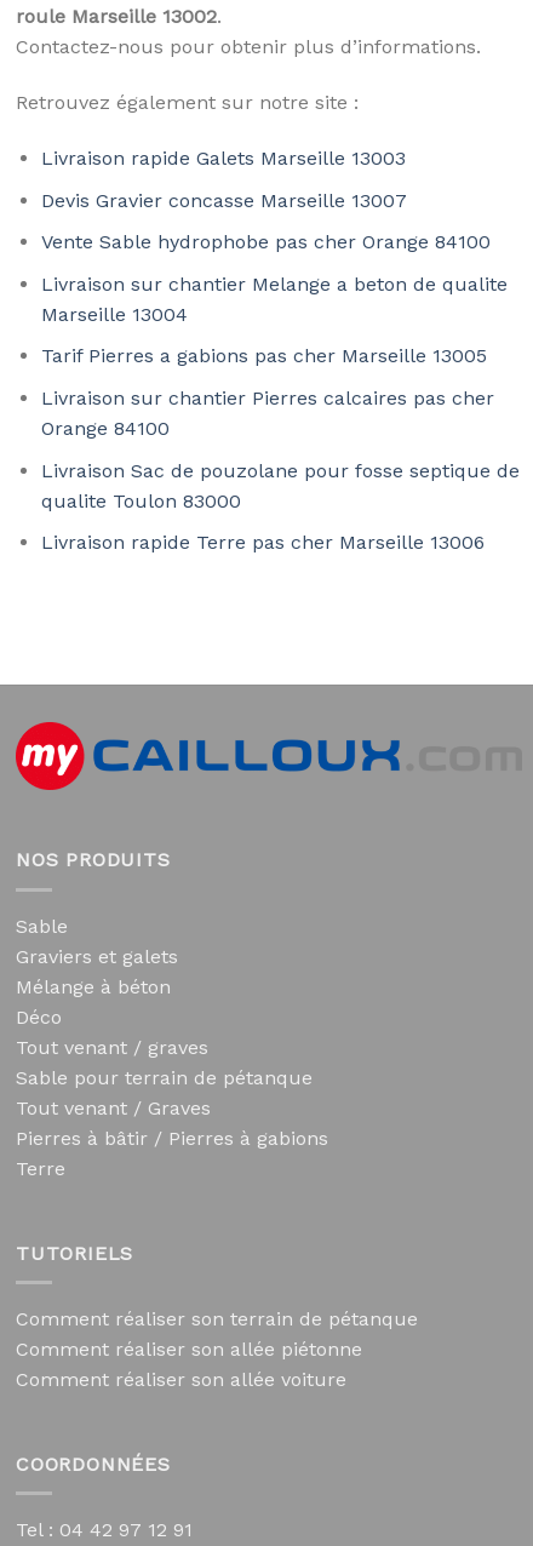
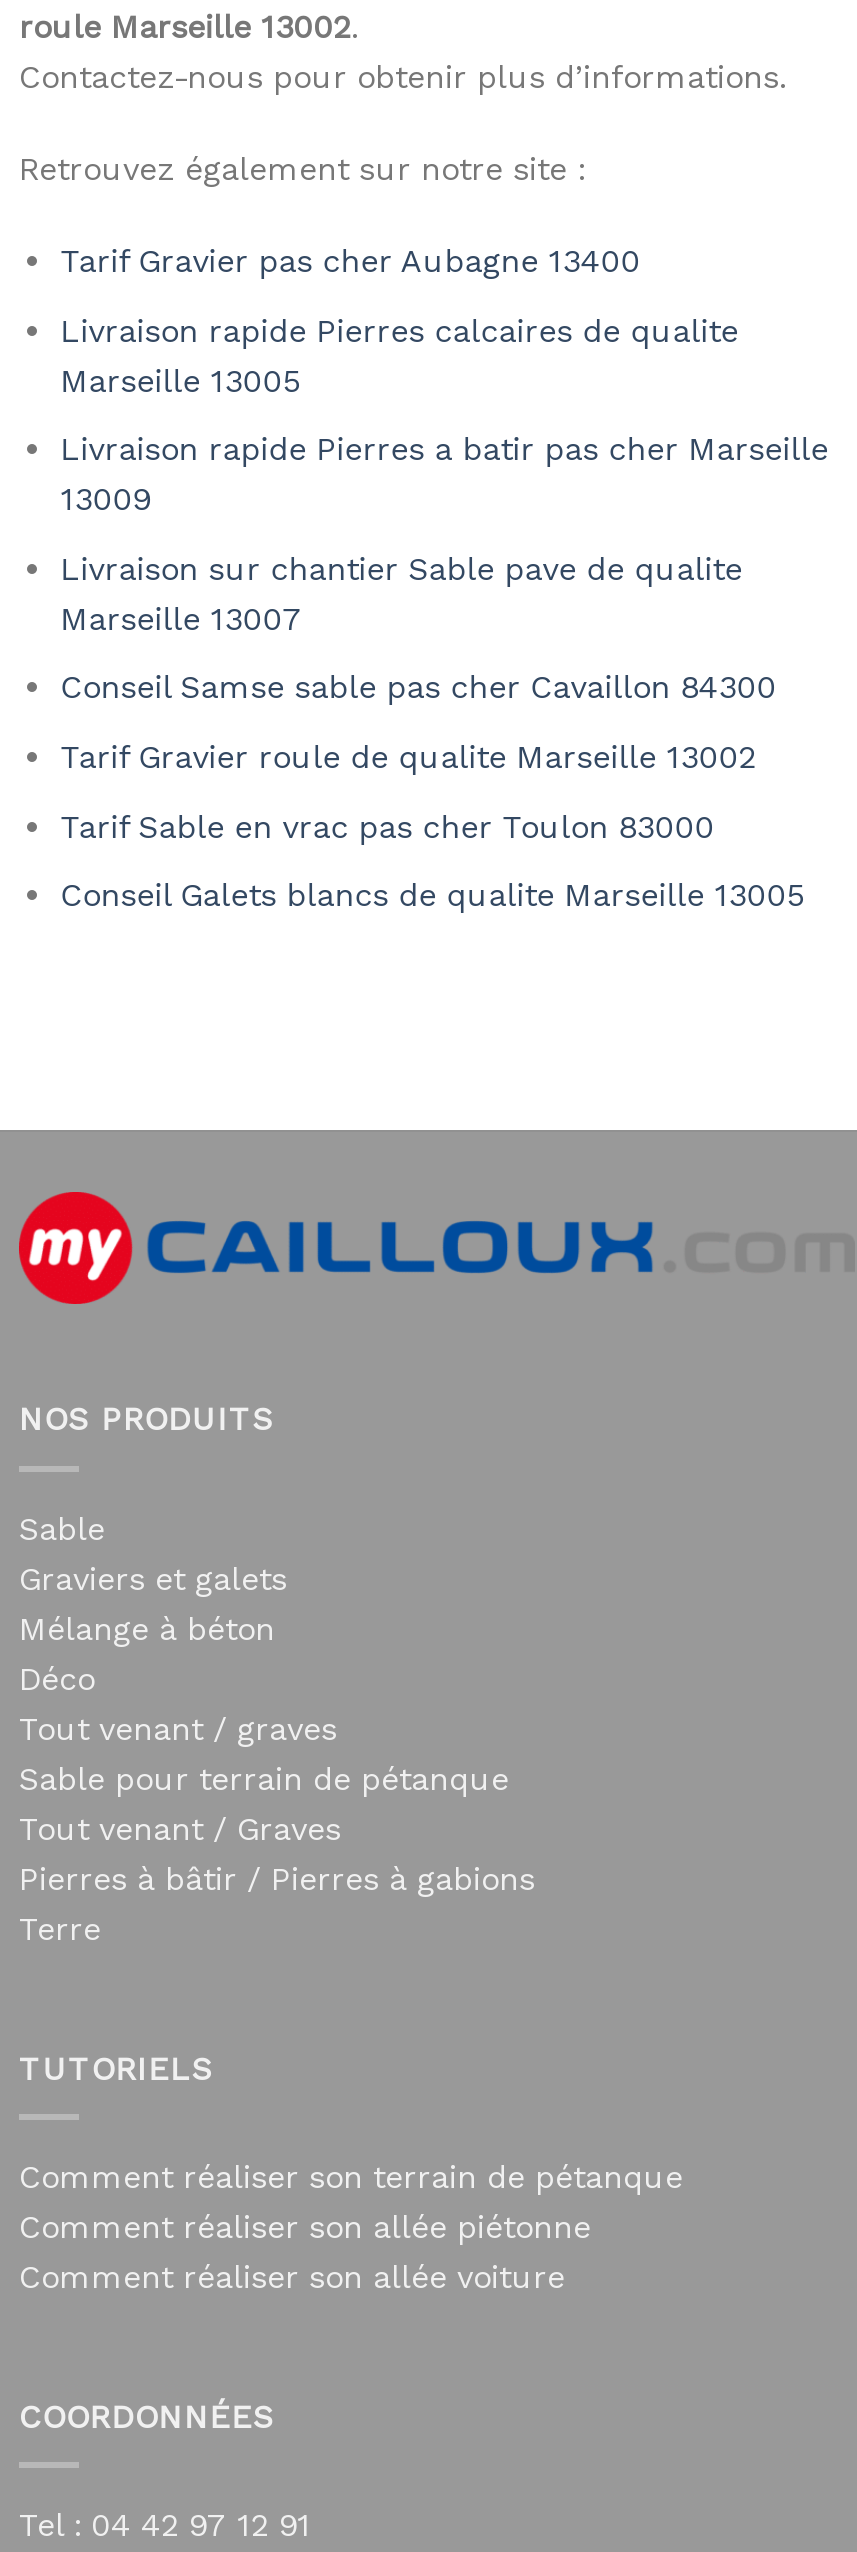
[41,147,406,170] Livraison rapide Galets Marseille 13003 -> [61,242,641,280] Tarif Gravier pas cher Aubagne 13400
[41,189,407,212] Devis Gravier concasse Marseille 13007 -> [61,311,739,399] Livraison rapide Pierres calcaires de qualite | Marseille 13005
[41,230,490,253] Vente Sable hydrophobe pas cher Orange 84100 -> [61,430,829,518] Livraison rapide Pierres a batir pas cher Marseille | 13009
[41,272,507,326] Livraison sur chantier Melange a beton de qualite | Marseille 13004 -> [61,550,743,638] Livraison sur chantier Sable pave de qualite | Marseille 13007
[41,345,487,368] Tarif Pierres a gabions pas cher Marseille 13005 -> [61,669,777,707] Conseil Samse sable pas cher Cavaillon 84300
[41,386,494,440] Livraison sur chantier Pierres calcaires pas cher | Orange 84100 -> [61,738,757,776] Tarif Gravier roule de qualite Marseille 13002
[41,459,519,512] Livraison Sac de pouzolane pour fosse septique de | qualite Toulon 83000 -> [61,807,715,845] Tarif Sable en vrac pas cher Toulon 83000
[41,531,484,554] Livraison rapide Terre pas cher Marseille 13006 -> [61,876,805,914] Conseil Galets blancs de qualite Marseille 13005

